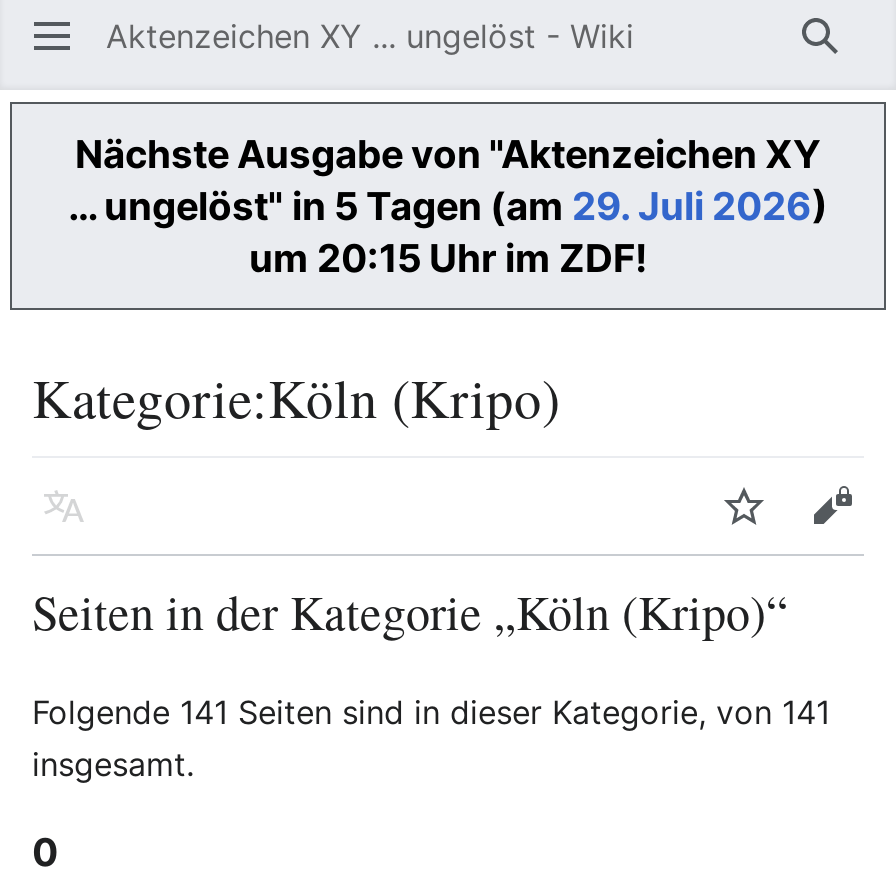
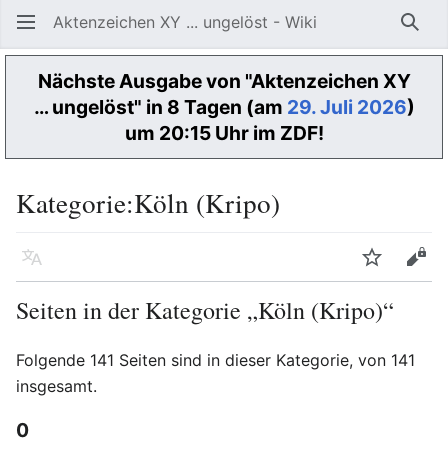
[68,182,828,230] … ungelöst" in 5 Tagen (am 29. Juli 2026) -> [33,95,414,119] … ungelöst" in 8 Tagen (am 29. Juli 2026)

